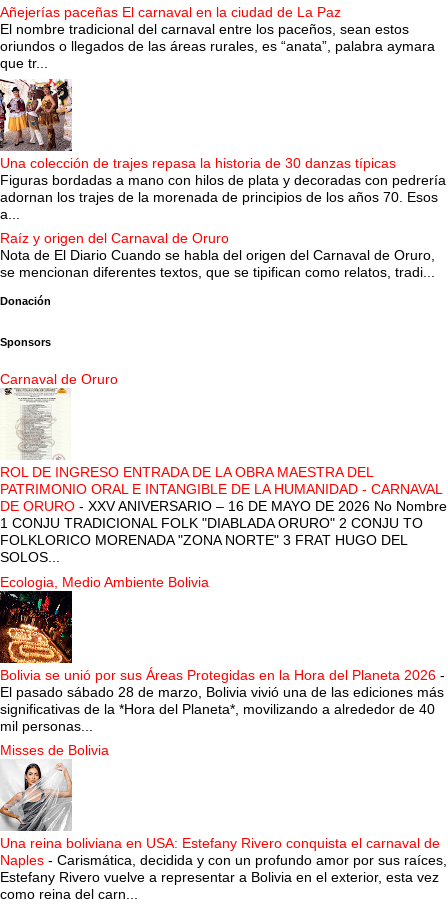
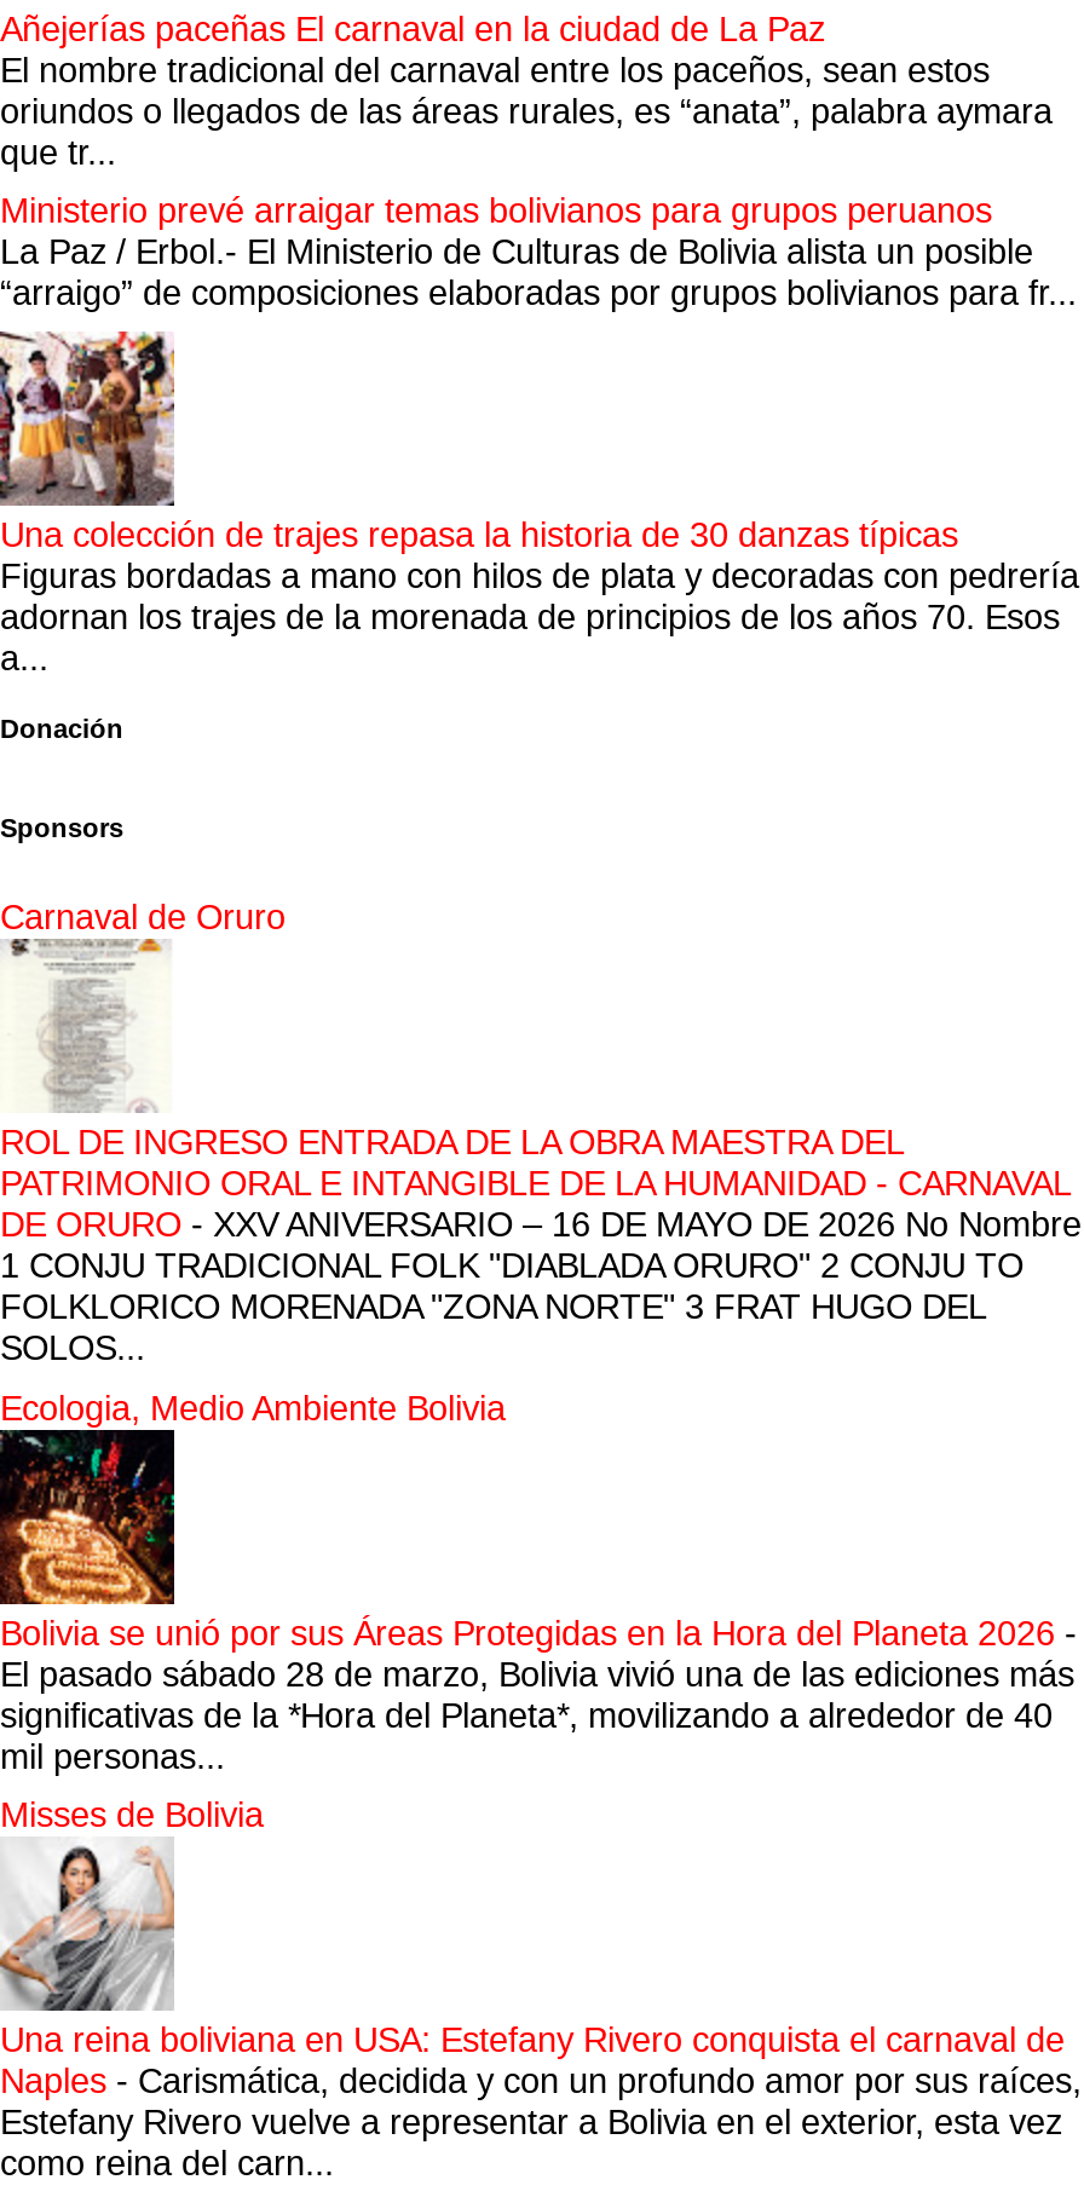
none -> [0,192,1077,313] Ministerio prevé arraigar temas bolivianos para grupos peruanos | La Paz / Erbol.- El Ministerio de Culturas de Bolivia alista un posible | “arraigo” de composiciones elaboradas por grupos bolivianos para fr...
moved [0,75,446,222] -> [0,322,1079,678]: [image] | Una colección de trajes repasa la historia de 30 danzas típicas | Figuras bordadas a mano con hilos de plata y decoradas con pedrería | adornan los trajes de la morenada de principios de los años 70. Esos | a...
[0,230,435,280] Raíz y origen del Carnaval de Oruro | Nota de El Diario Cuando se habla del origen del Carnaval de Oruro, | se mencionan diferentes textos, que se tipifican como relatos, tradi... -> none

